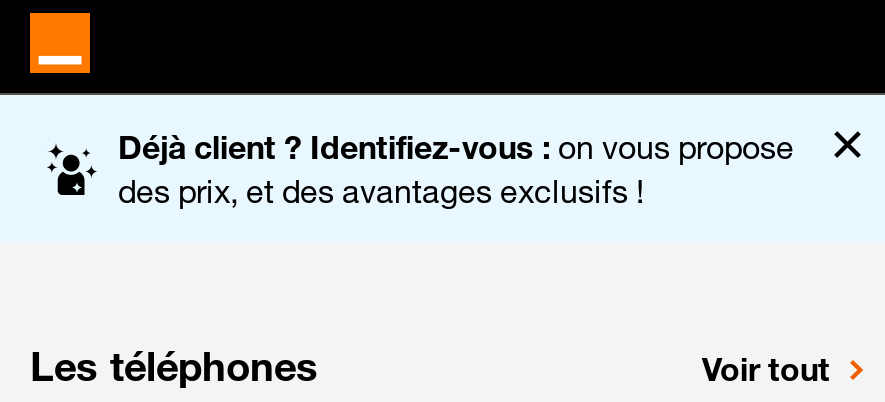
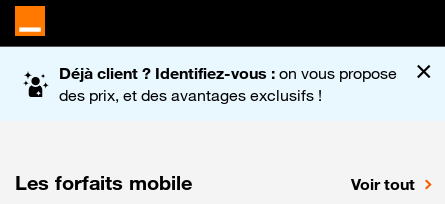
[30,343,318,391] Les téléphones -> [15,171,192,195] Les forfaits mobile

